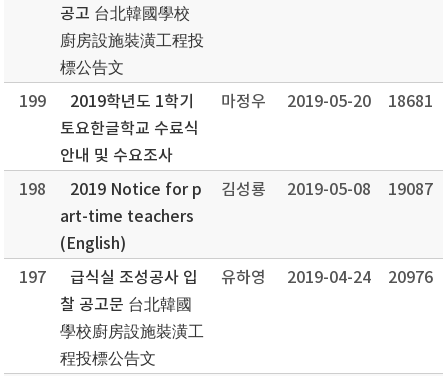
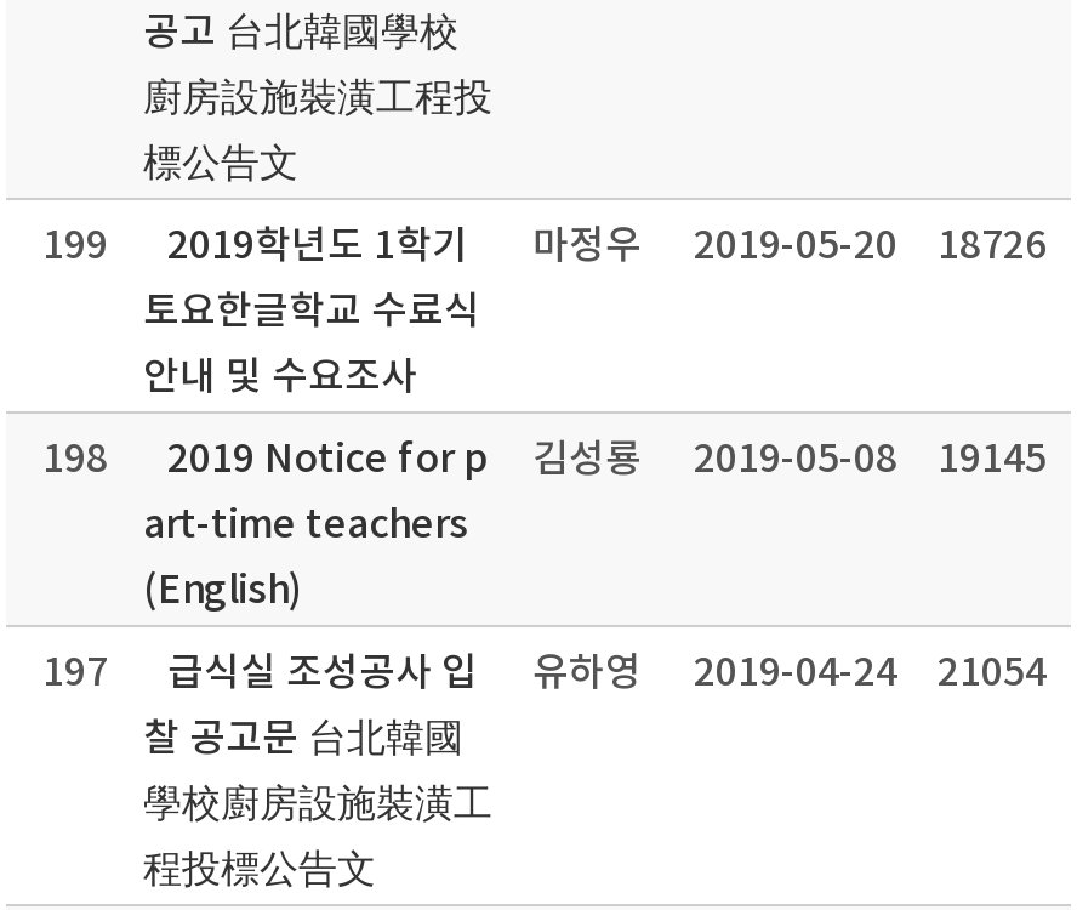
[19,93,433,111] 199 2019학년도 1학기 마정우 2019-05-20 18681 -> [42,224,1047,268] 199 2019학년도 1학기 마정우 2019-05-20 18726
[19,181,433,199] 198 2019 Notice for p 김성룡 2019-05-08 19087 -> [42,438,1047,482] 198 2019 Notice for p 김성룡 2019-05-08 19145
[19,269,433,287] 197 급식실 조성공사 입 유하영 2019-04-24 20976 -> [42,652,1047,695] 197 급식실 조성공사 입 유하영 2019-04-24 21054

